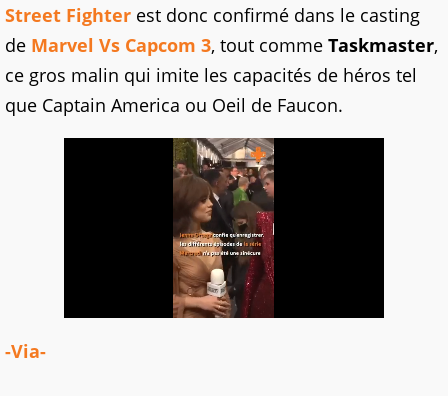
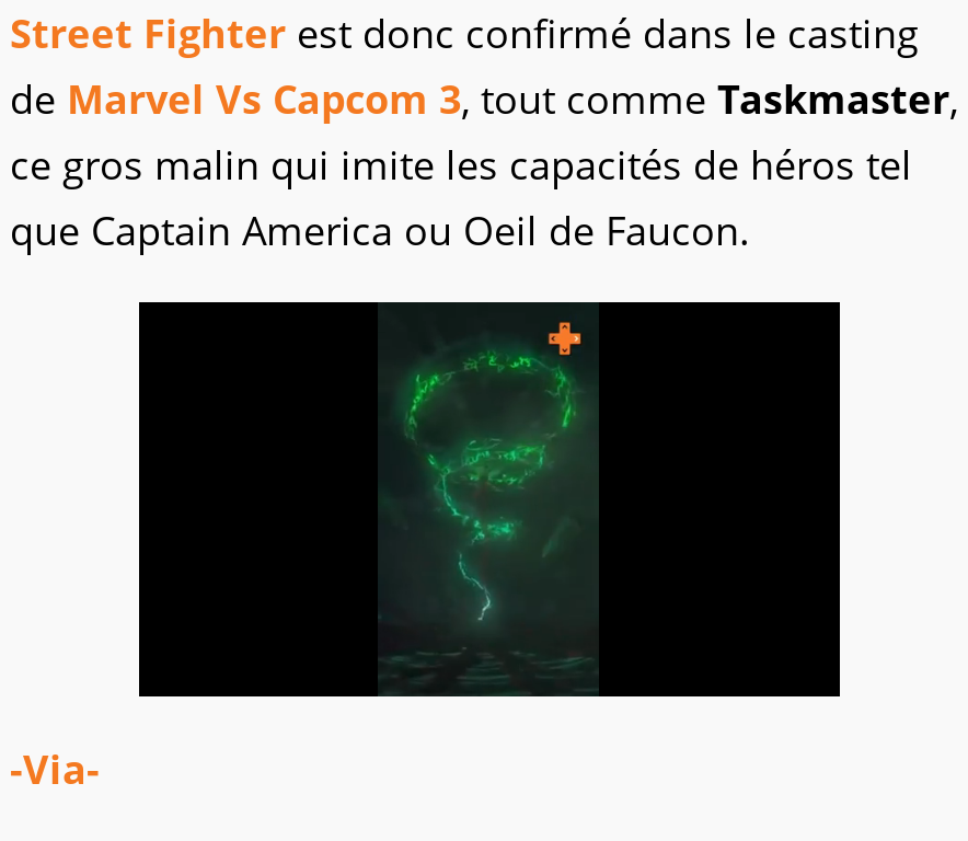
[172,137,275,319] [image] -> [378,300,599,699] [image]

